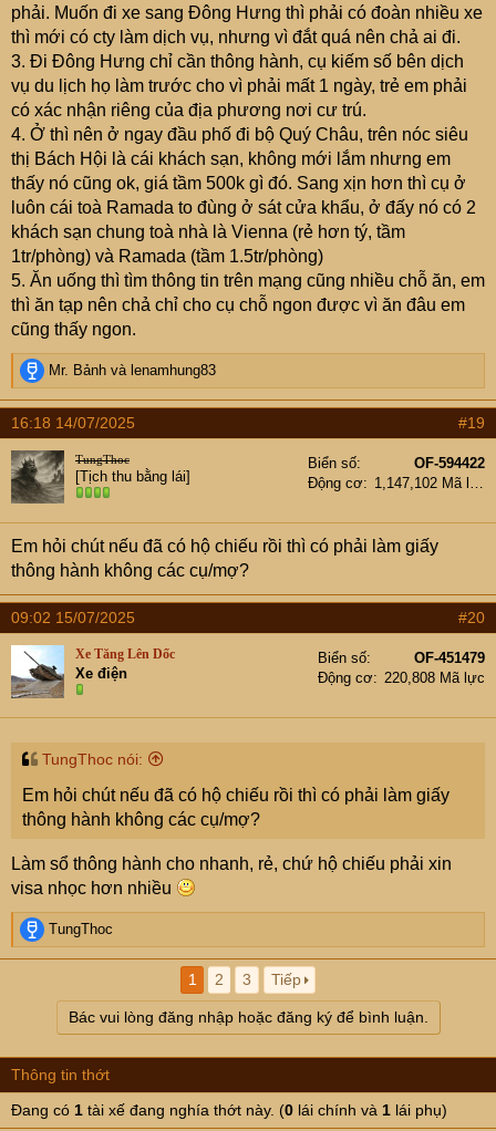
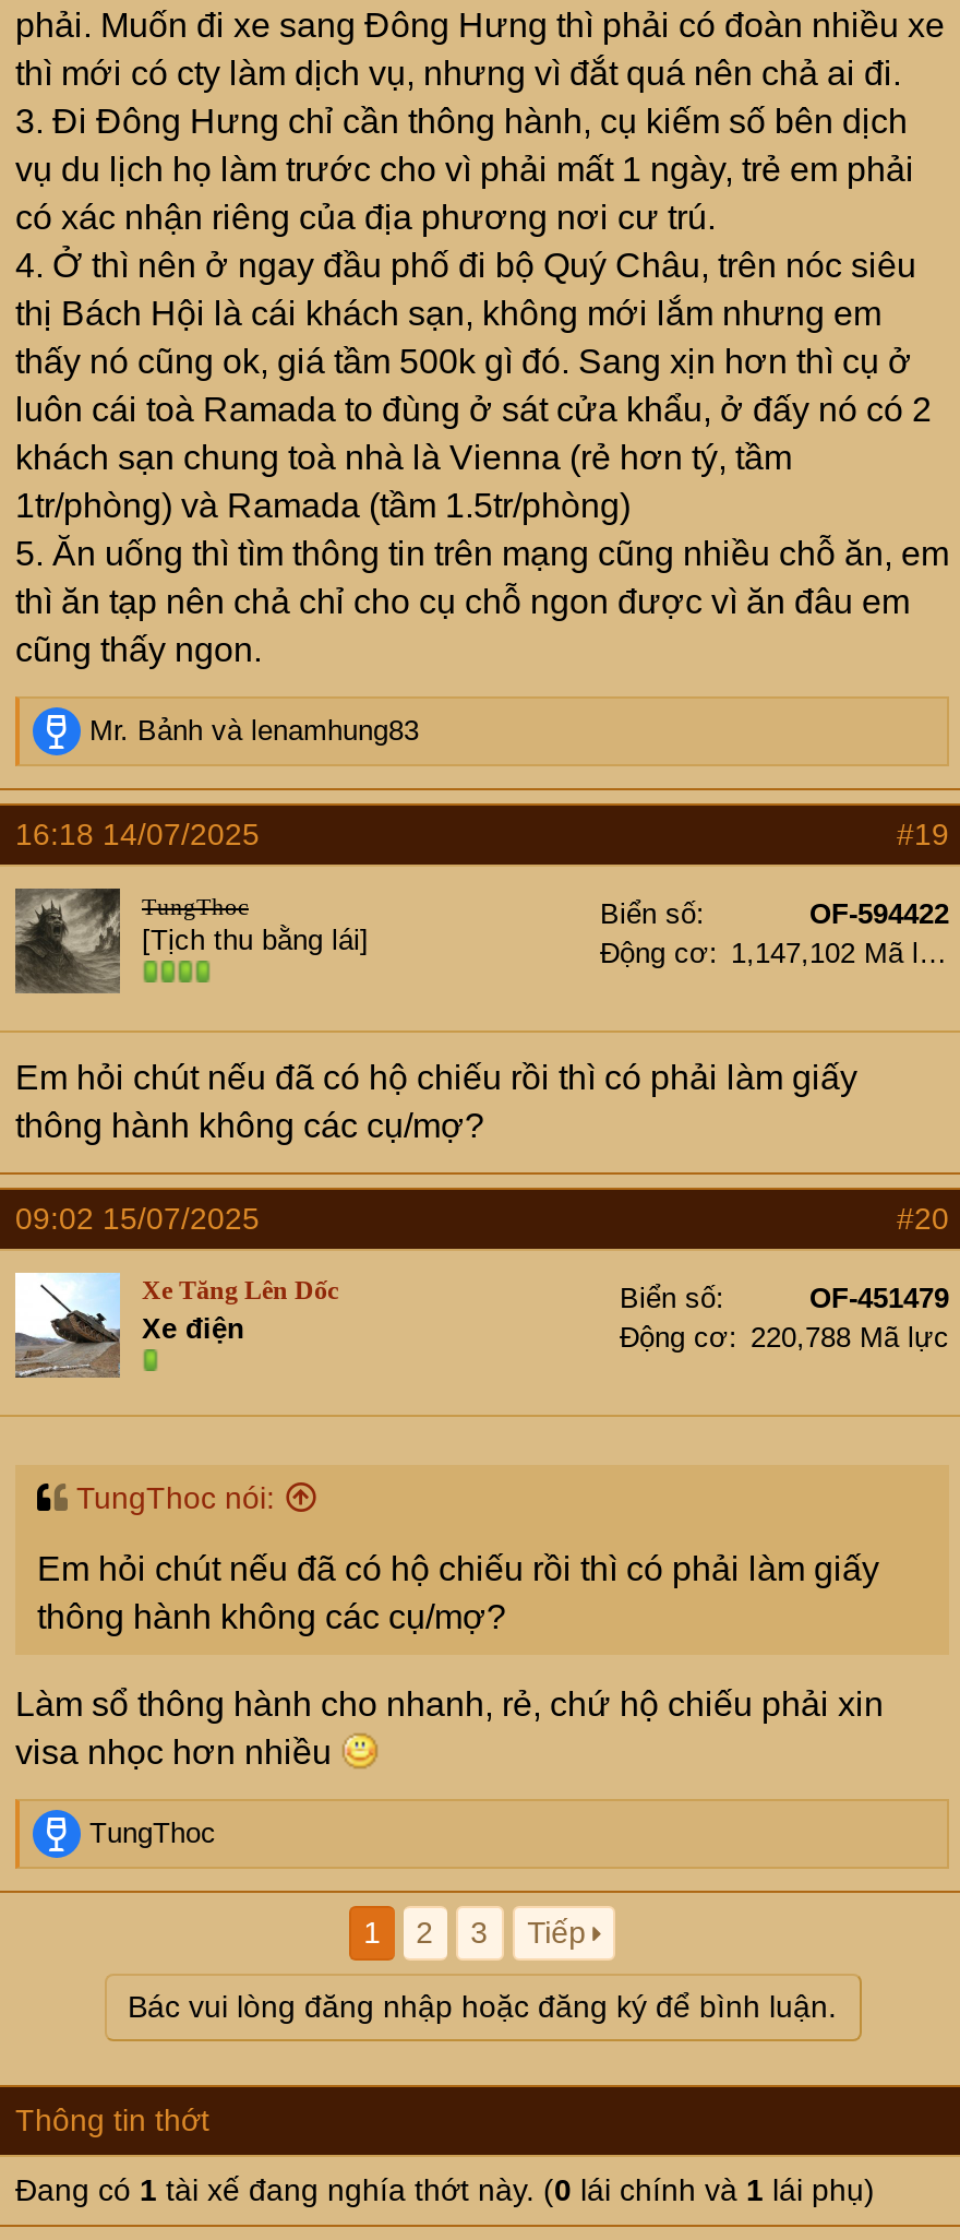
[318,670,485,686] Động cơ 220,808 Mã lực -> [620,1321,949,1354] Động cơ 220,788 Mã lực

